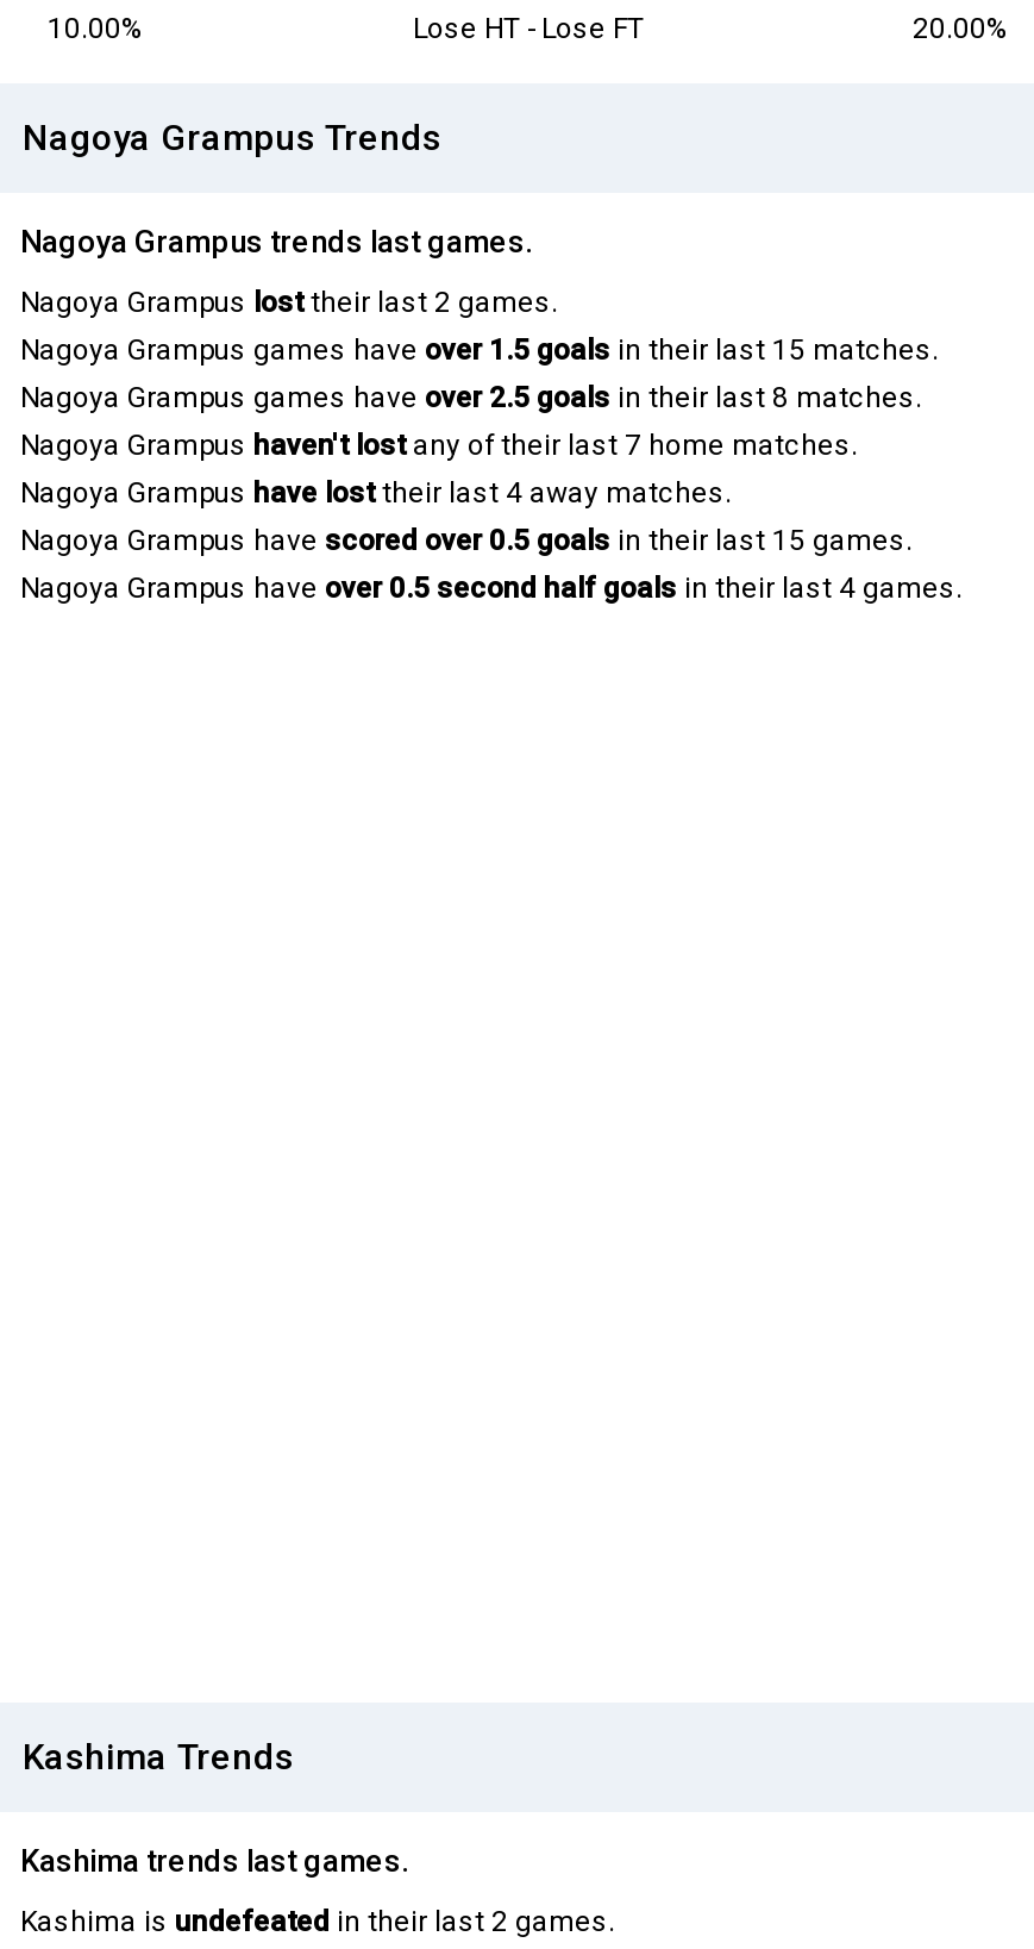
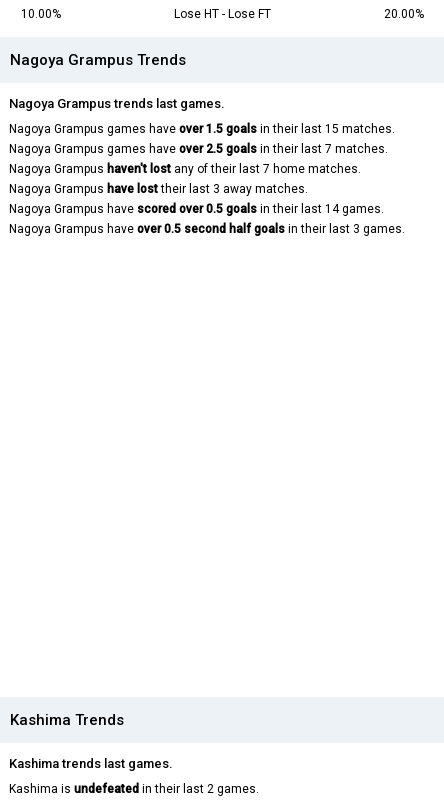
[20,286,558,320] Nagoya Grampus lost their last 2 games. -> none
[20,381,922,415] Nagoya Grampus games have over 2.5 goals in their last 8 matches. -> [9,142,388,156] Nagoya Grampus games have over 2.5 goals in their last 7 matches.
[20,477,732,510] Nagoya Grampus have lost their last 4 away matches. -> [9,182,308,196] Nagoya Grampus have lost their last 3 away matches.
[20,524,913,558] Nagoya Grampus have scored over 0.5 goals in their last 15 games. -> [9,202,384,216] Nagoya Grampus have scored over 0.5 goals in their last 14 games.
[20,572,963,605] Nagoya Grampus have over 0.5 second half goals in their last 4 games. -> [9,222,405,236] Nagoya Grampus have over 0.5 second half goals in their last 3 games.

